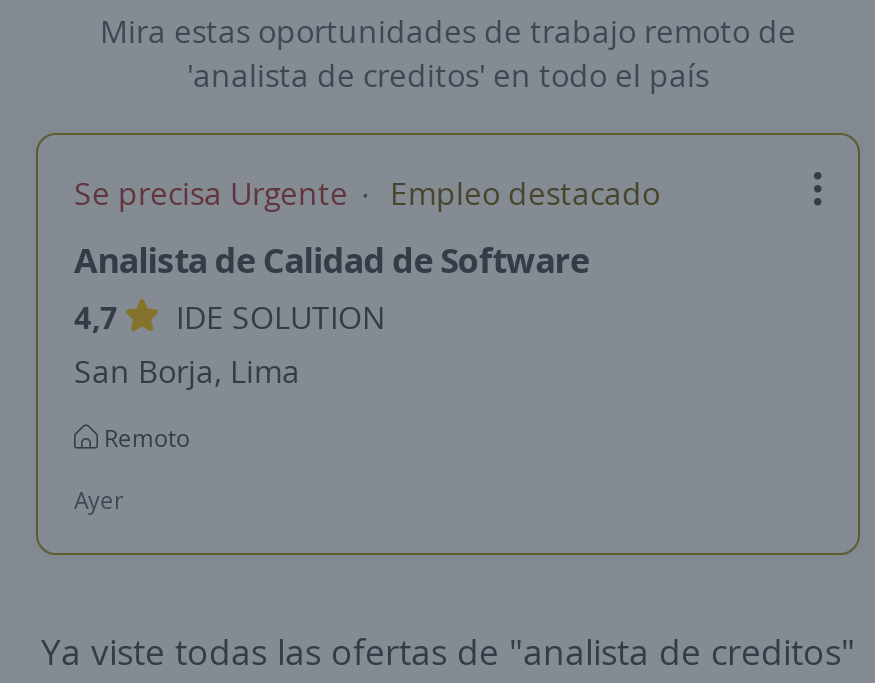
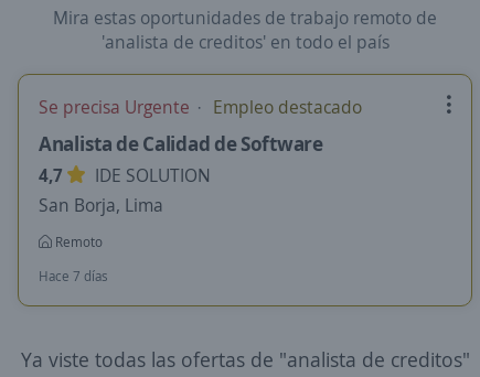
[74,483,124,517] Ayer -> [39,267,108,286] Hace 7 días

